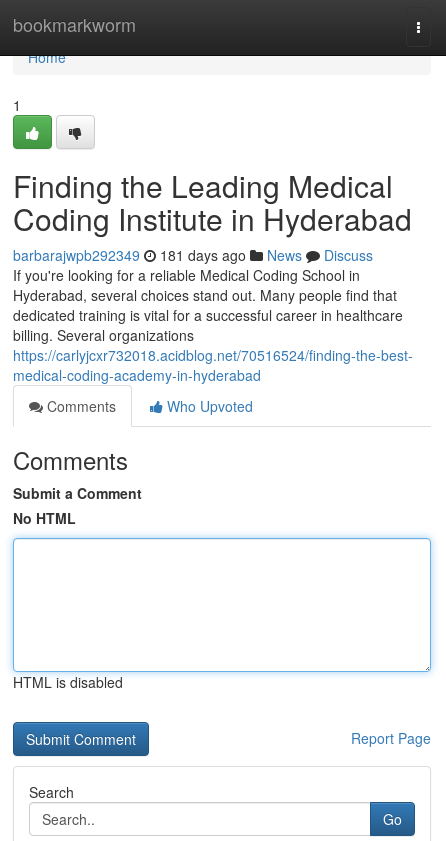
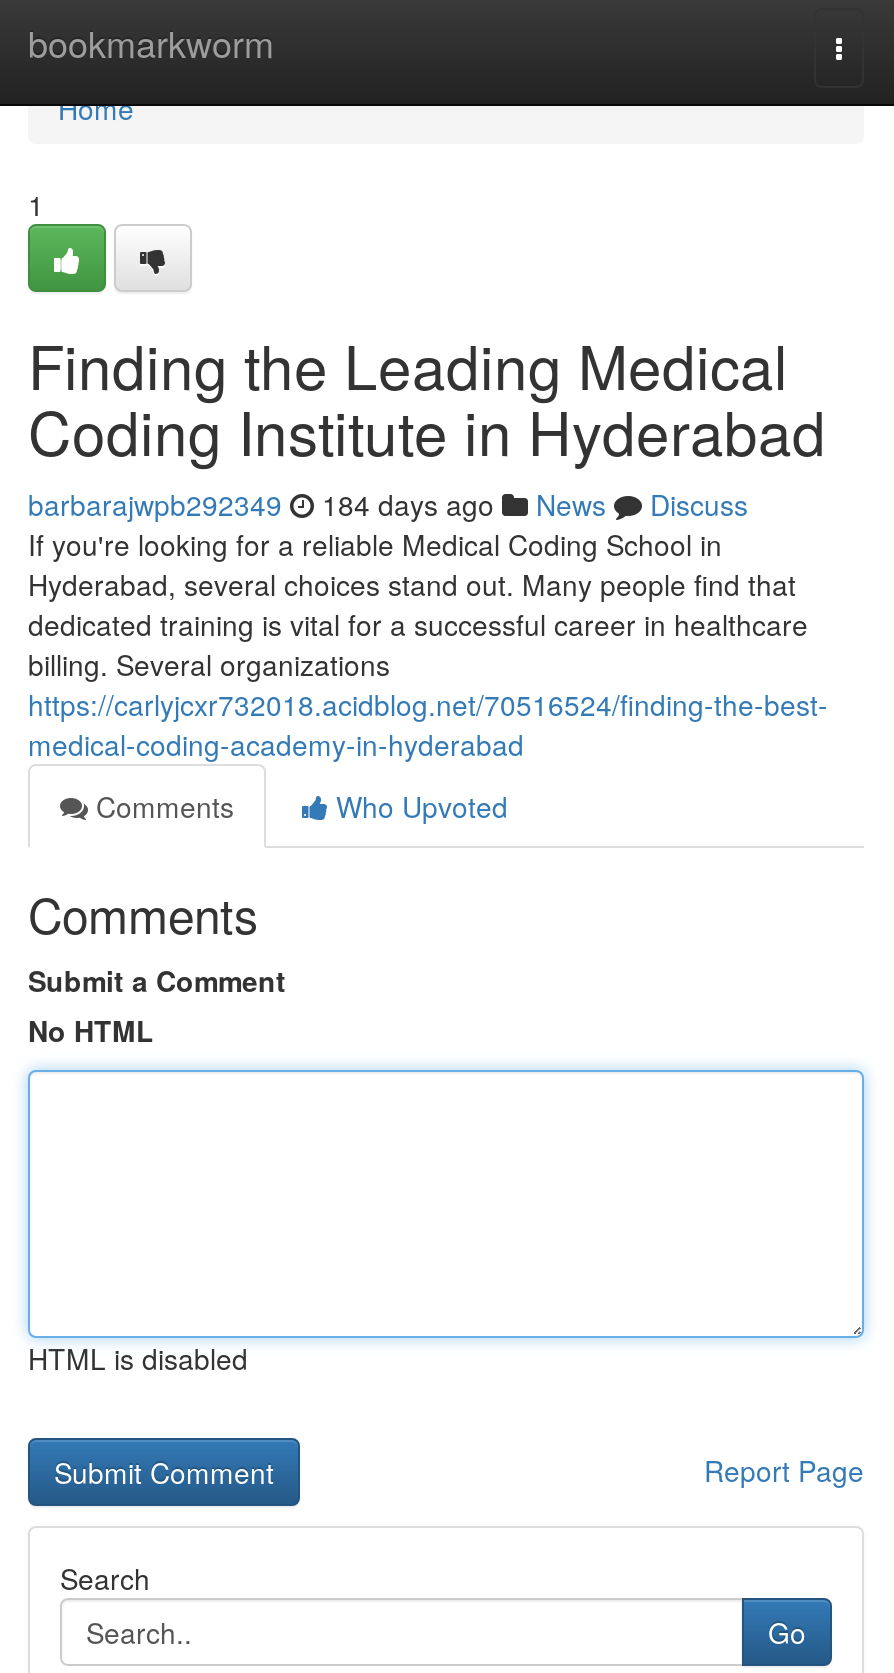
[13,245,373,265] barbarajwpb292349 181 days ago News Discuss -> [28,484,748,524] barbarajwpb292349 184 days ago News Discuss

